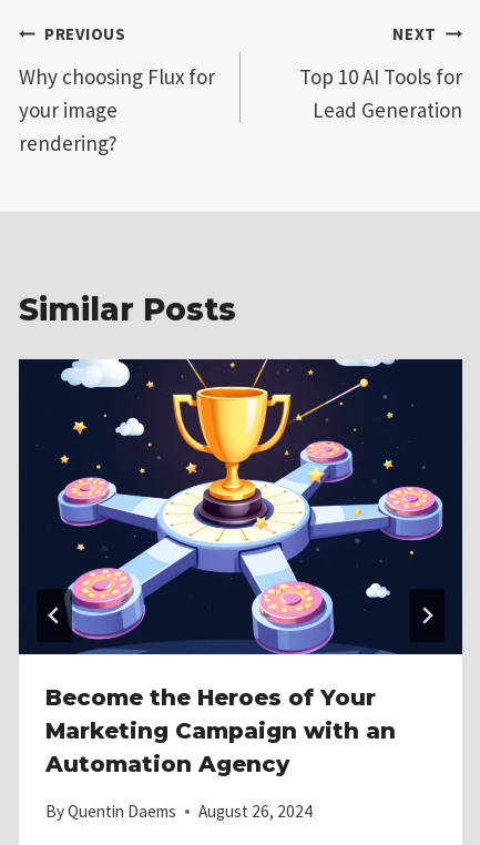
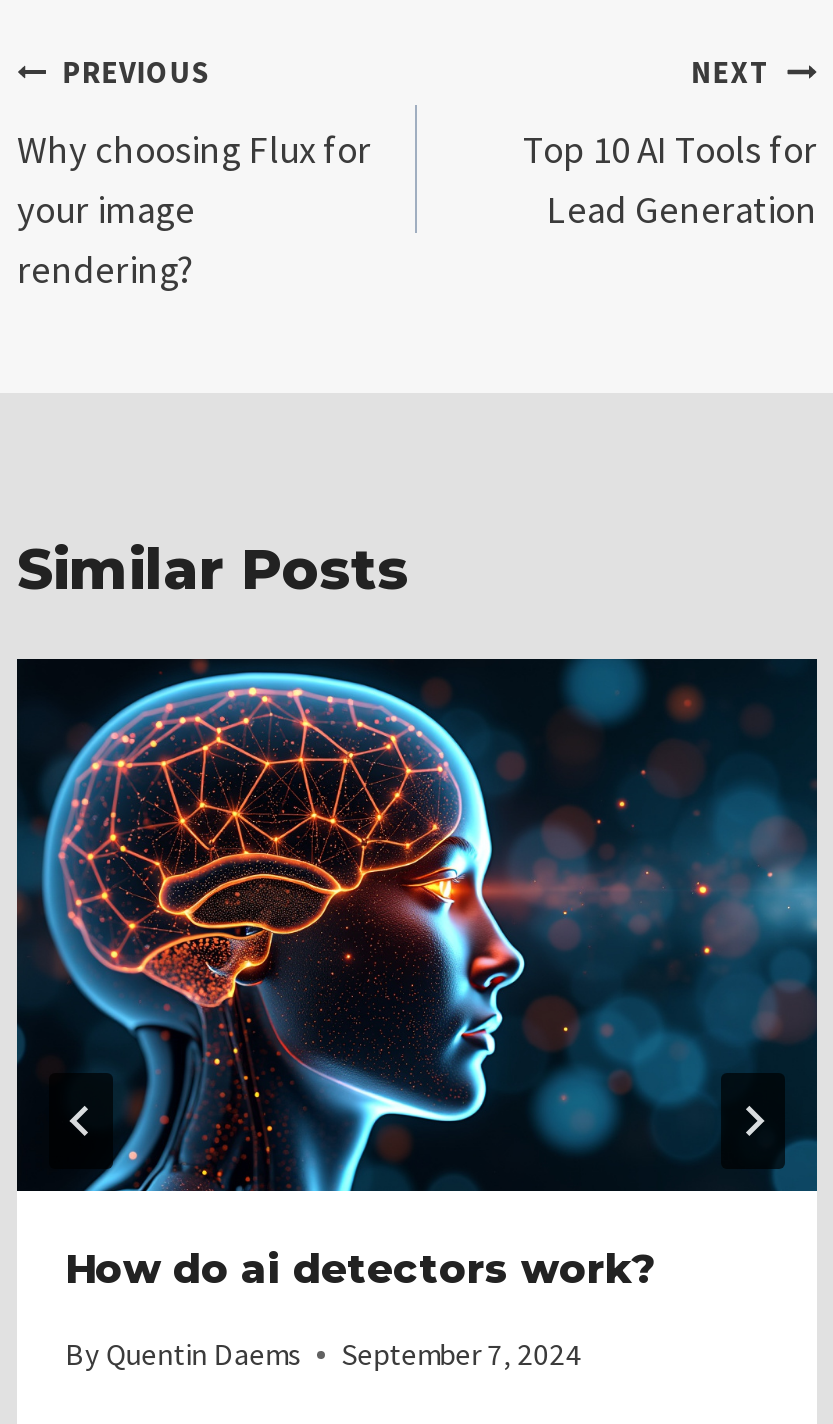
[33,359,460,778] [image] | Become the Heroes of Your | Marketing Campaign with an | Automation Agency -> [17,657,819,1294] [image] | How do ai detectors work?
[45,800,313,821] By Quentin Daems August 26, 2024 -> [65,1334,581,1372] By Quentin Daems September 7, 2024

